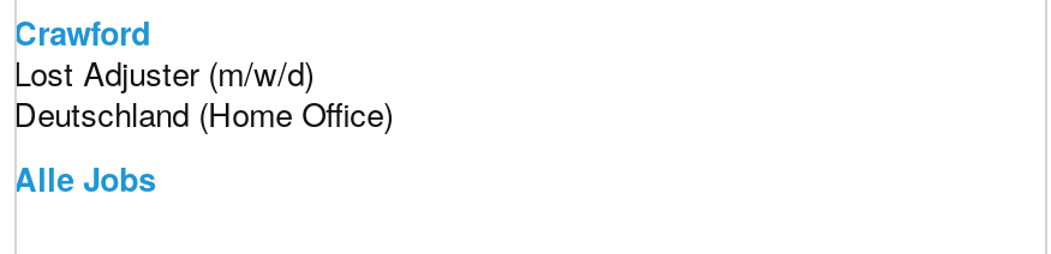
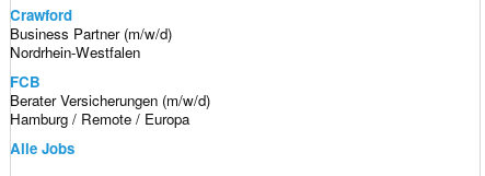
[13,51,393,138] Lost Adjuster (m/w/d) | Deutschland (Home Office) -> [9,23,210,129] Business Partner (m/w/d) | Nordrhein-Westfalen | FCB | Berater Versicherungen (m/w/d) | Hamburg / Remote / Europa

